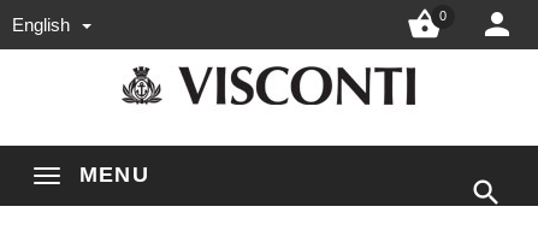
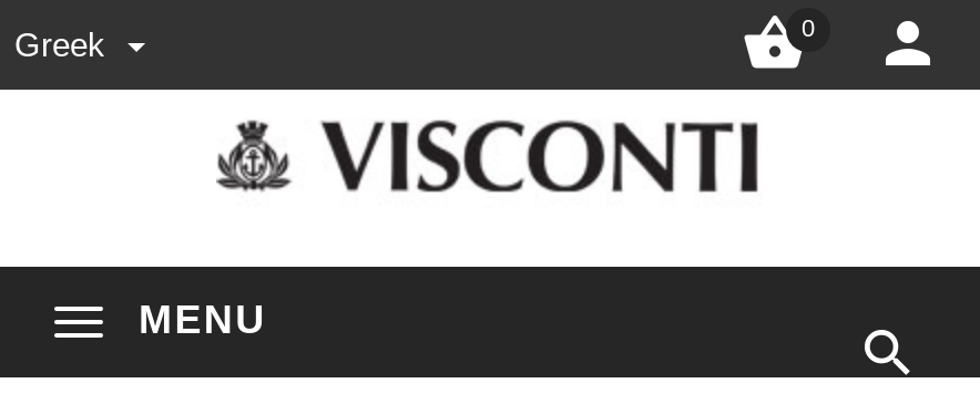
[12,14,70,35] English -> [14,25,105,63] Greek

